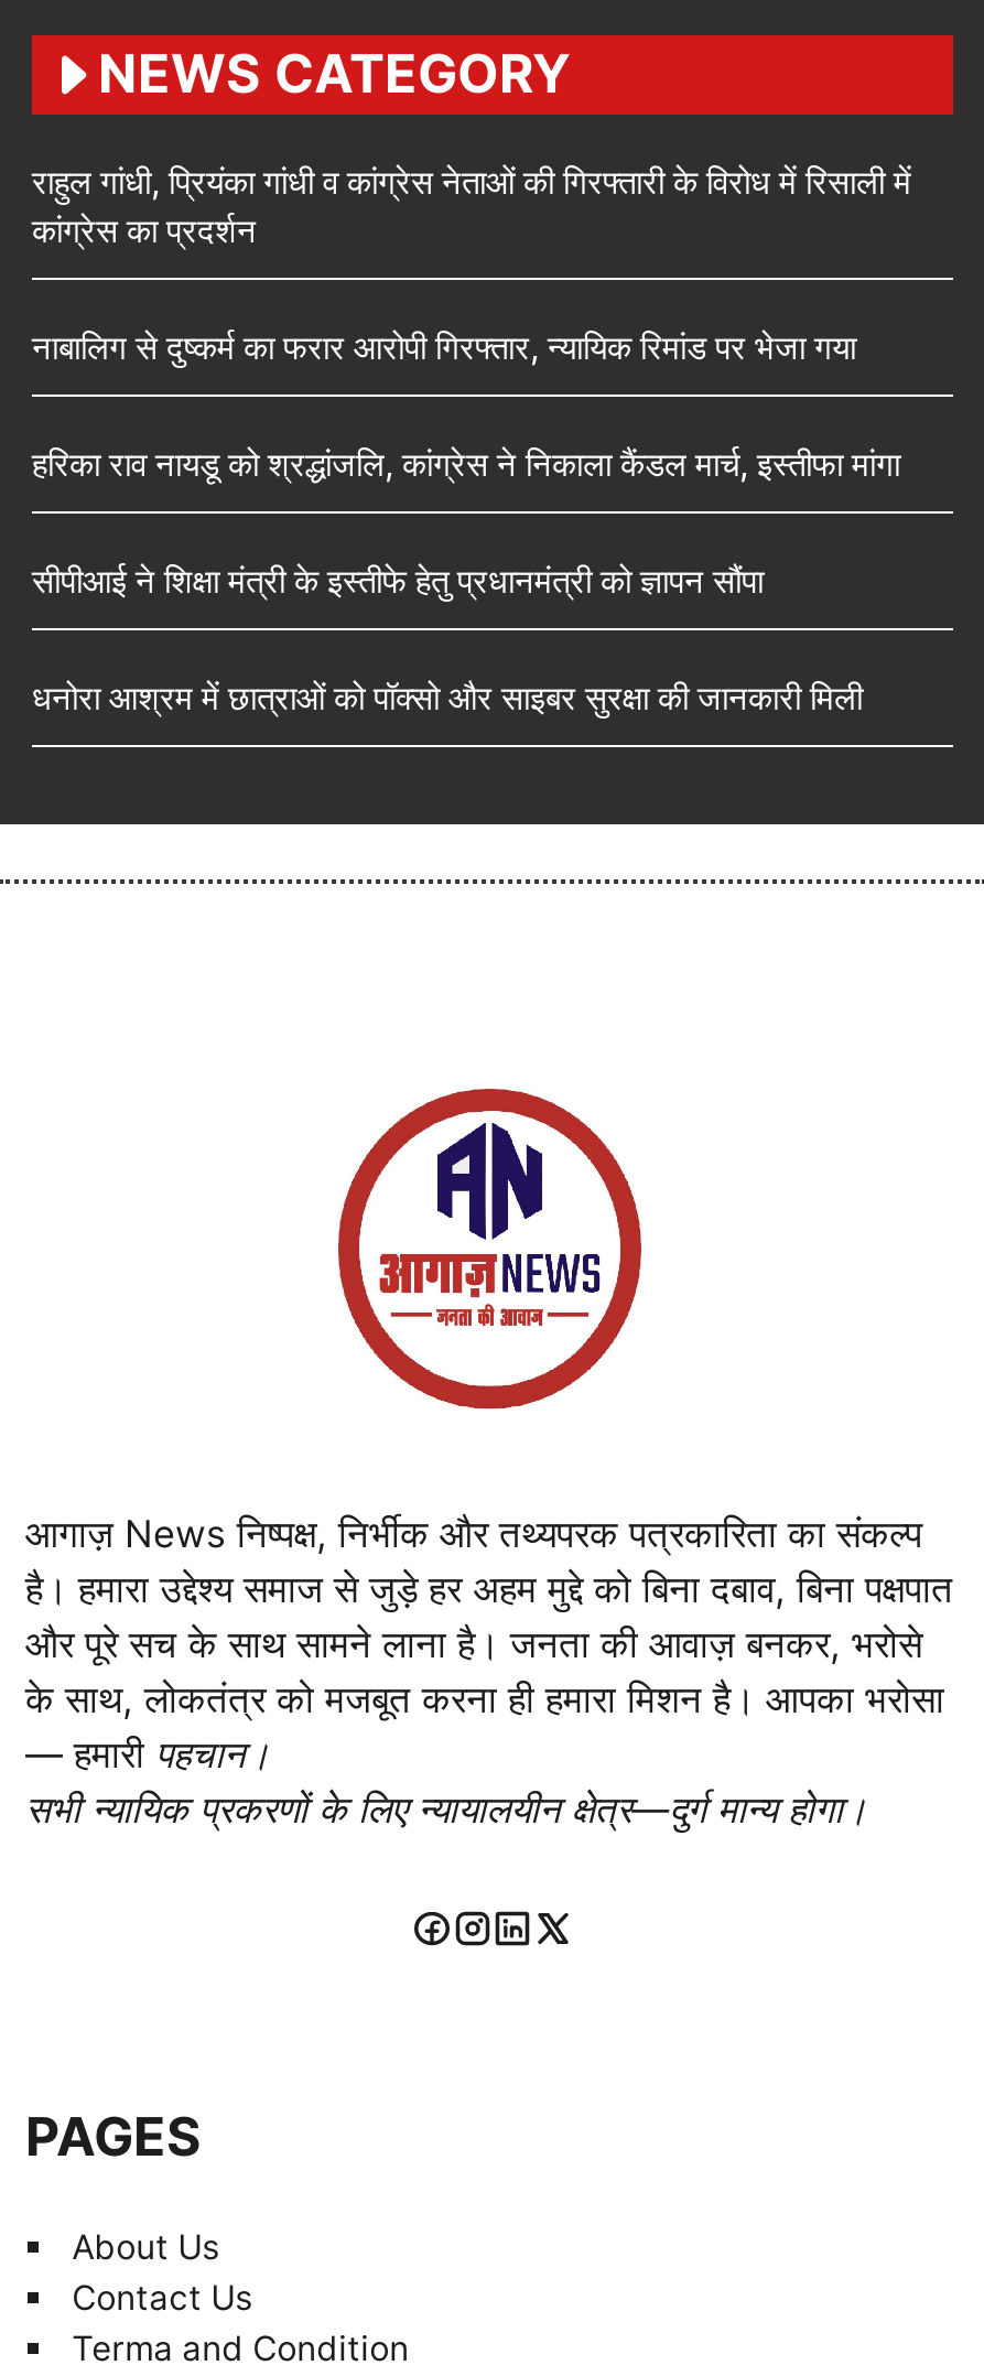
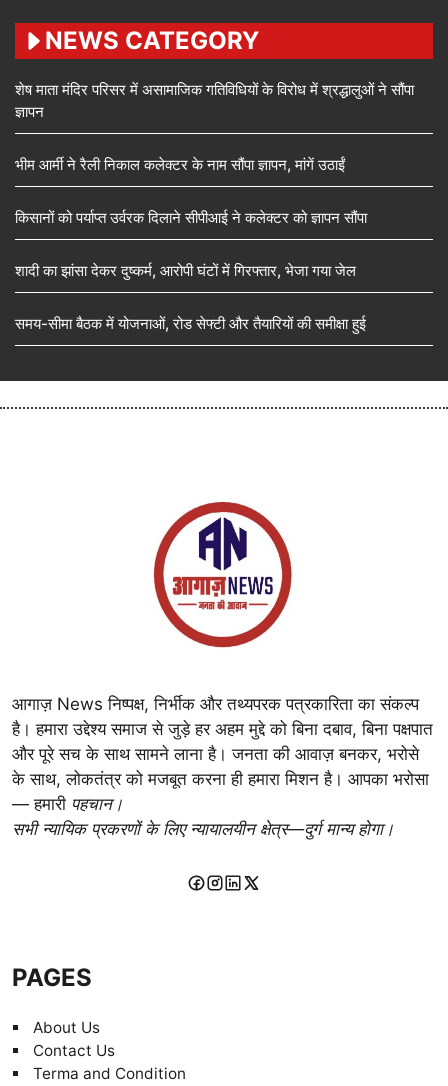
[32,160,911,250] राहुल गांधी, प्रियंका गांधी व कांग्रेस नेताओं की गिरफ्तारी के विरोध में रिसाली में | कांग्रेस का प्रदर्शन -> [15,80,414,121] शेष माता मंदिर परिसर में असामाजिक गतिविधियों के विरोध में श्रद्धालुओं ने सौंपा | ज्ञापन
[32,325,856,367] नाबालिग से दुष्कर्म का फरार आरोपी गिरफ्तार, न्यायिक रिमांड पर भेजा गया -> [15,155,345,174] भीम आर्मी ने रैली निकाल कलेक्टर के नाम सौंपा ज्ञापन, मांगें उठाईं
[32,442,900,484] हरिका राव नायडू को श्रद्धांजलि, कांग्रेस ने निकाला कैंडल मार्च, इस्तीफा मांगा -> [15,208,367,227] किसानों को पर्याप्त उर्वरक दिलाने सीपीआई ने कलेक्टर को ज्ञापन सौंपा
[32,559,764,601] सीपीआई ने शिक्षा मंत्री के इस्तीफे हेतु प्रधानमंत्री को ज्ञापन सौंपा -> [15,261,356,280] शादी का झांसा देकर दुष्कर्म, आरोपी घंटों में गिरफ्तार, भेजा गया जेल
[32,676,863,717] धनोरा आश्रम में छात्राओं को पॉक्सो और साइबर सुरक्षा की जानकारी मिली -> [15,314,366,333] समय-सीमा बैठक में योजनाओं, रोड सेफ्टी और तैयारियों की समीक्षा हुई

